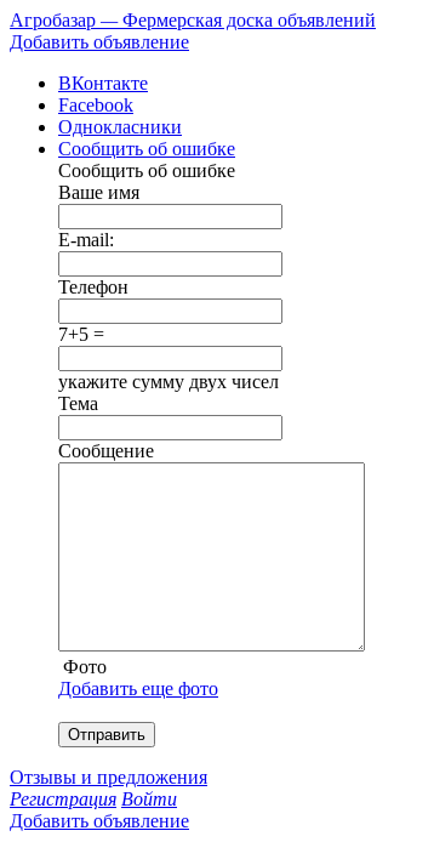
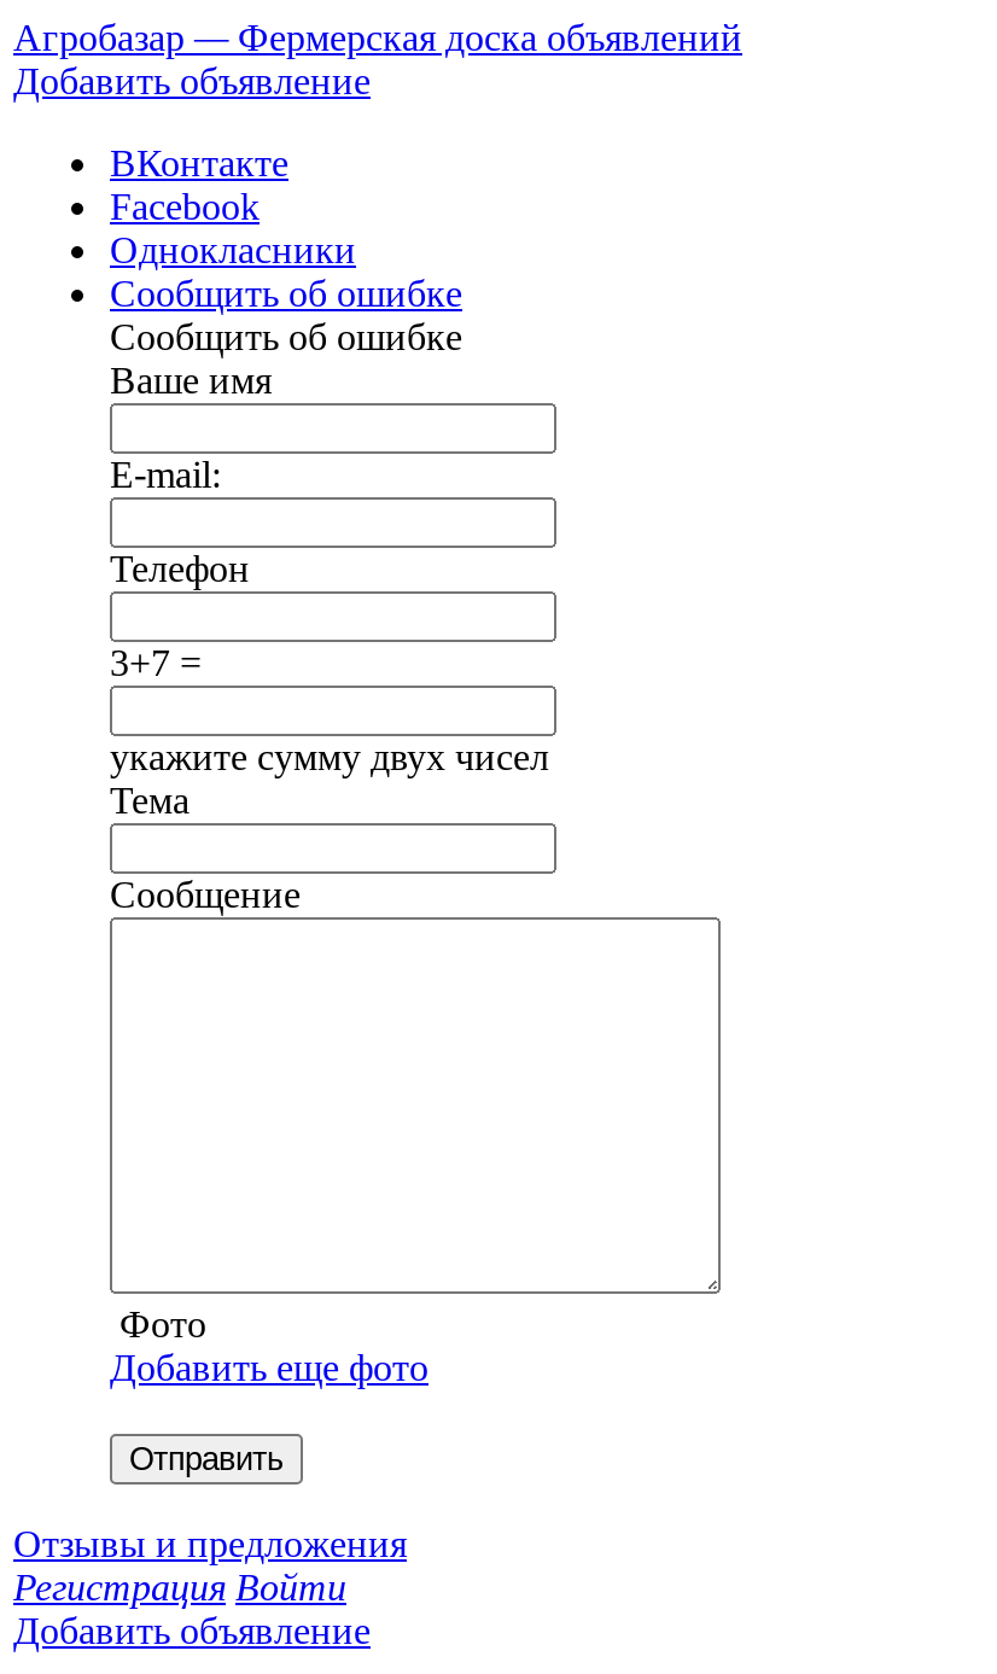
[58,324,104,345] 7+5 = -> [110,642,202,683] 3+7 =

